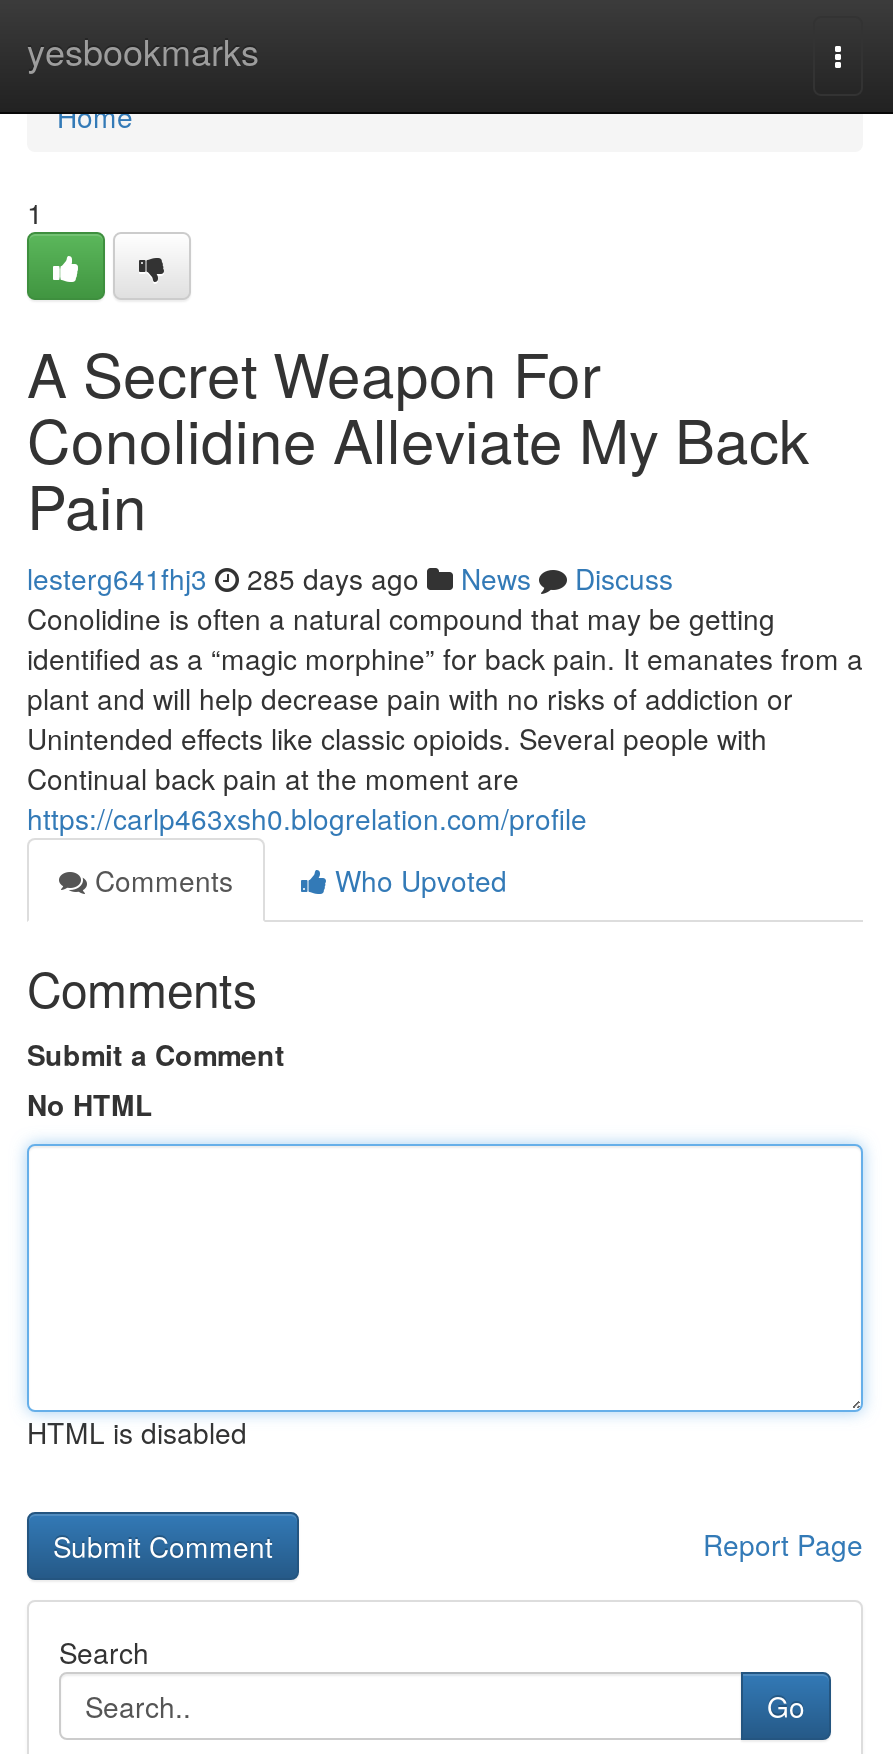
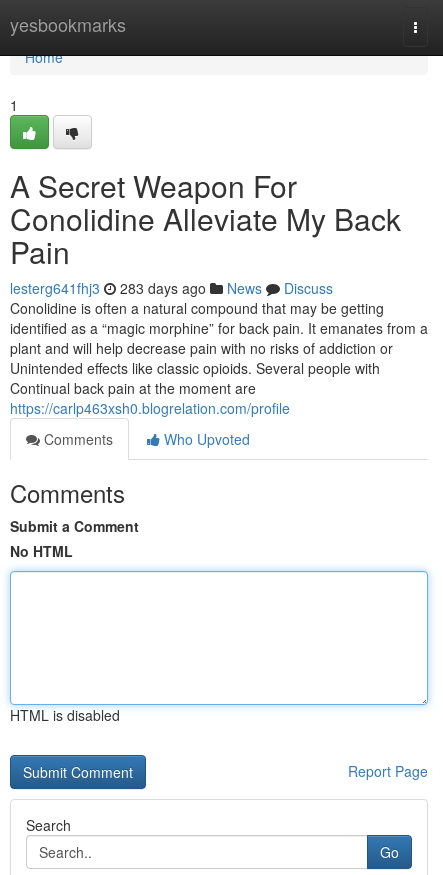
[27,558,673,598] lesterg641fhj3 285 days ago News Discuss -> [10,278,333,298] lesterg641fhj3 283 days ago News Discuss

